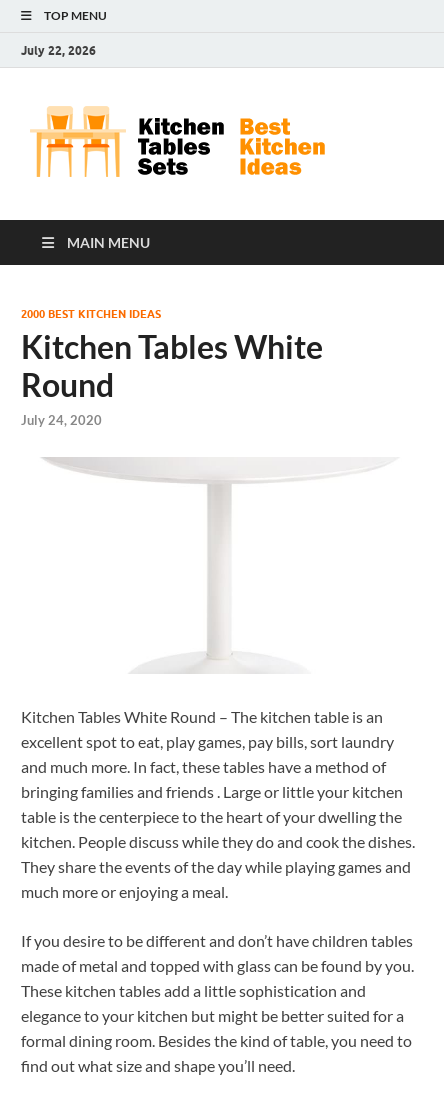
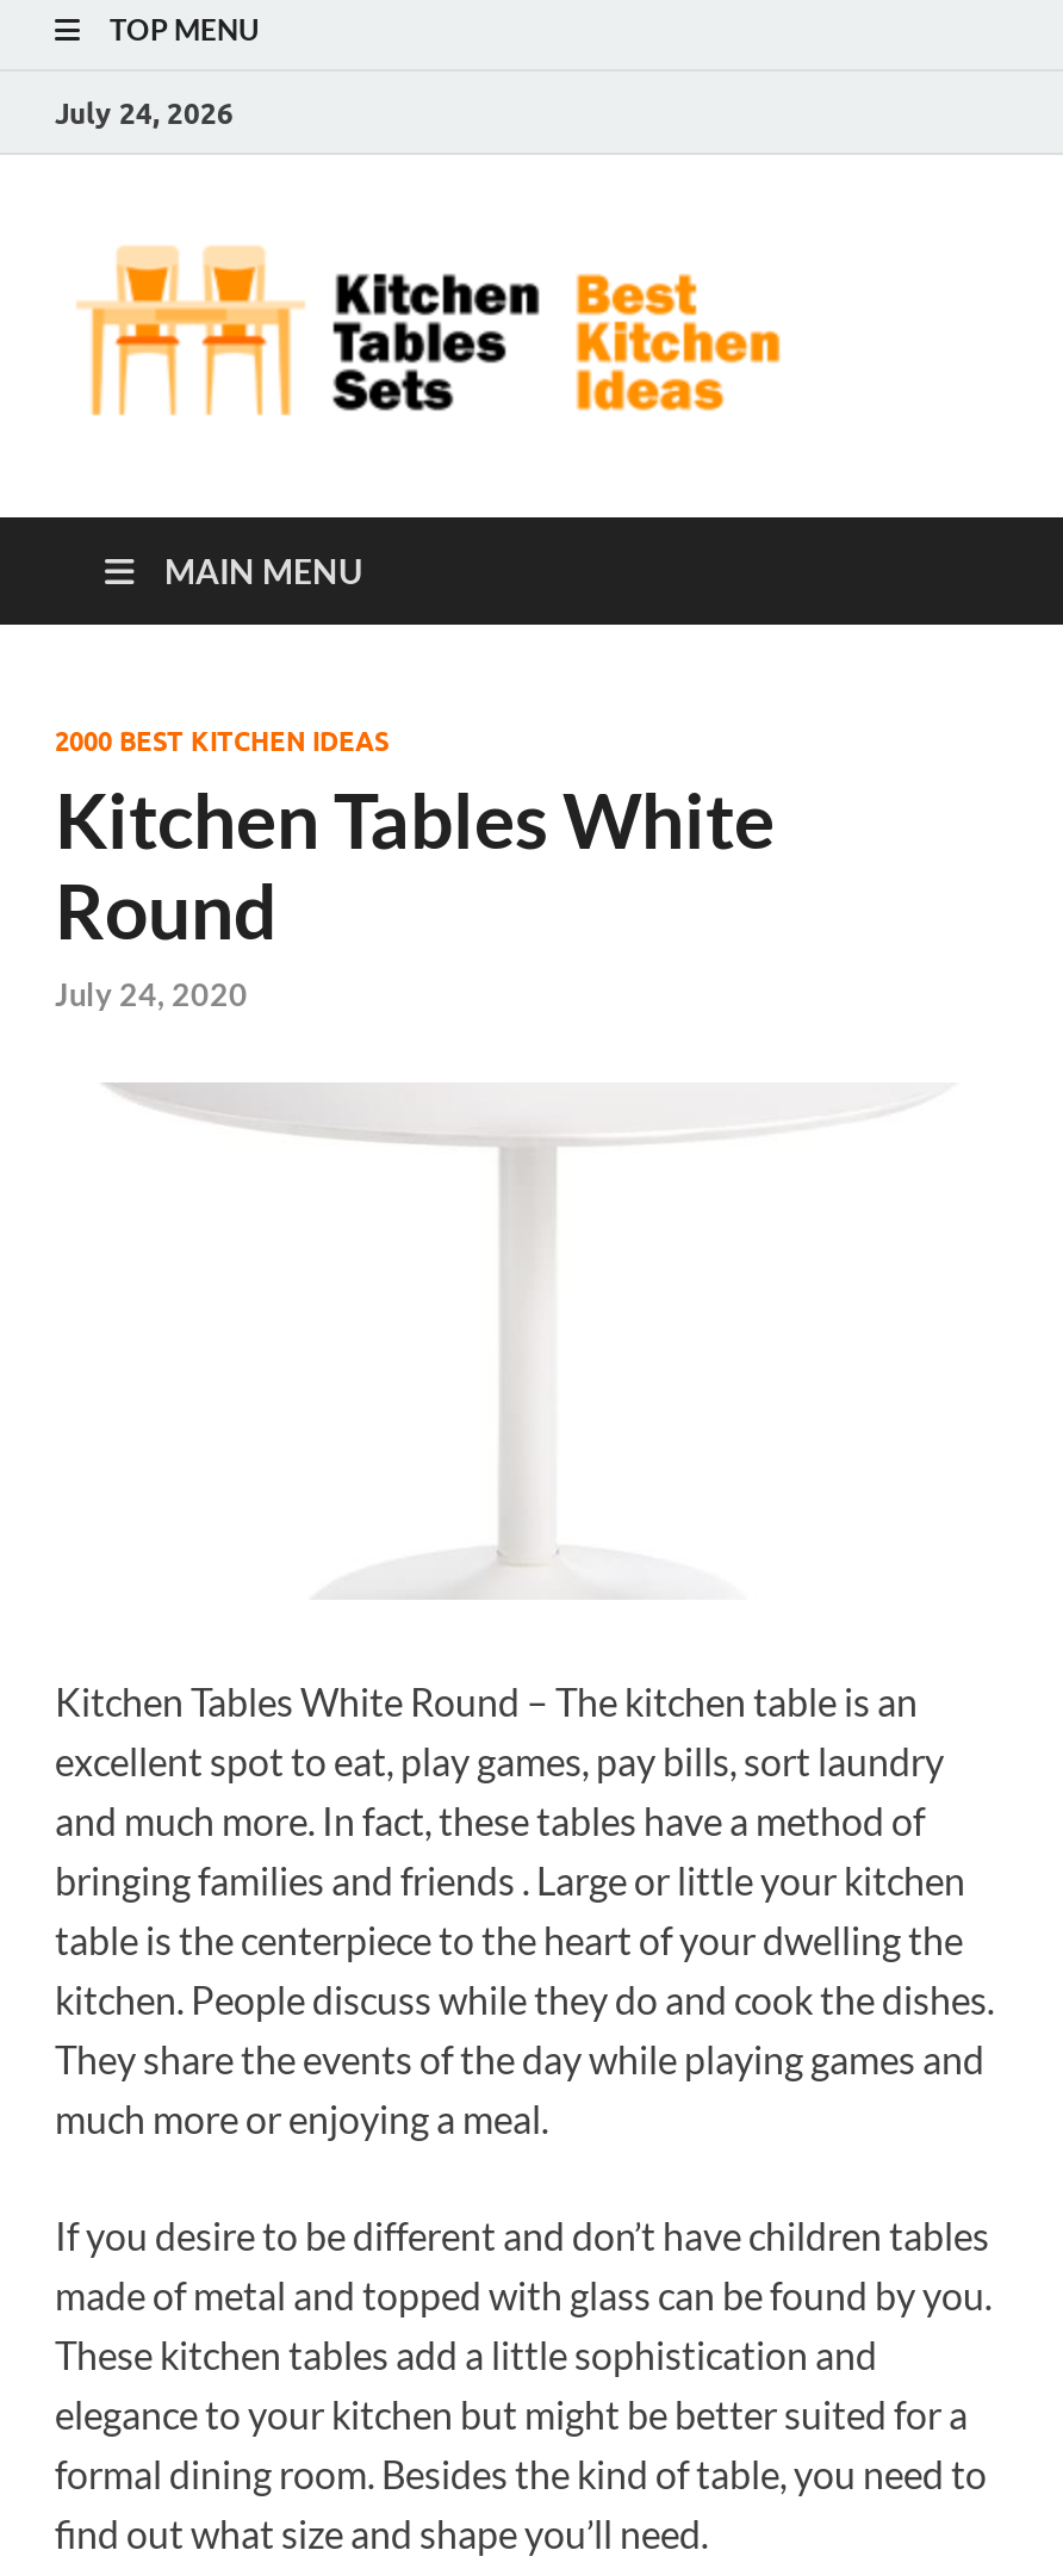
[21,42,96,57] July 22, 2026 -> [55,94,234,130] July 24, 2026

